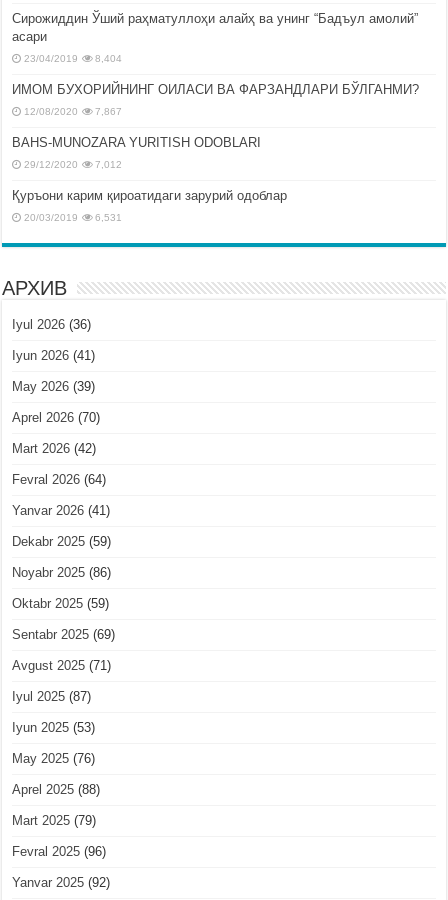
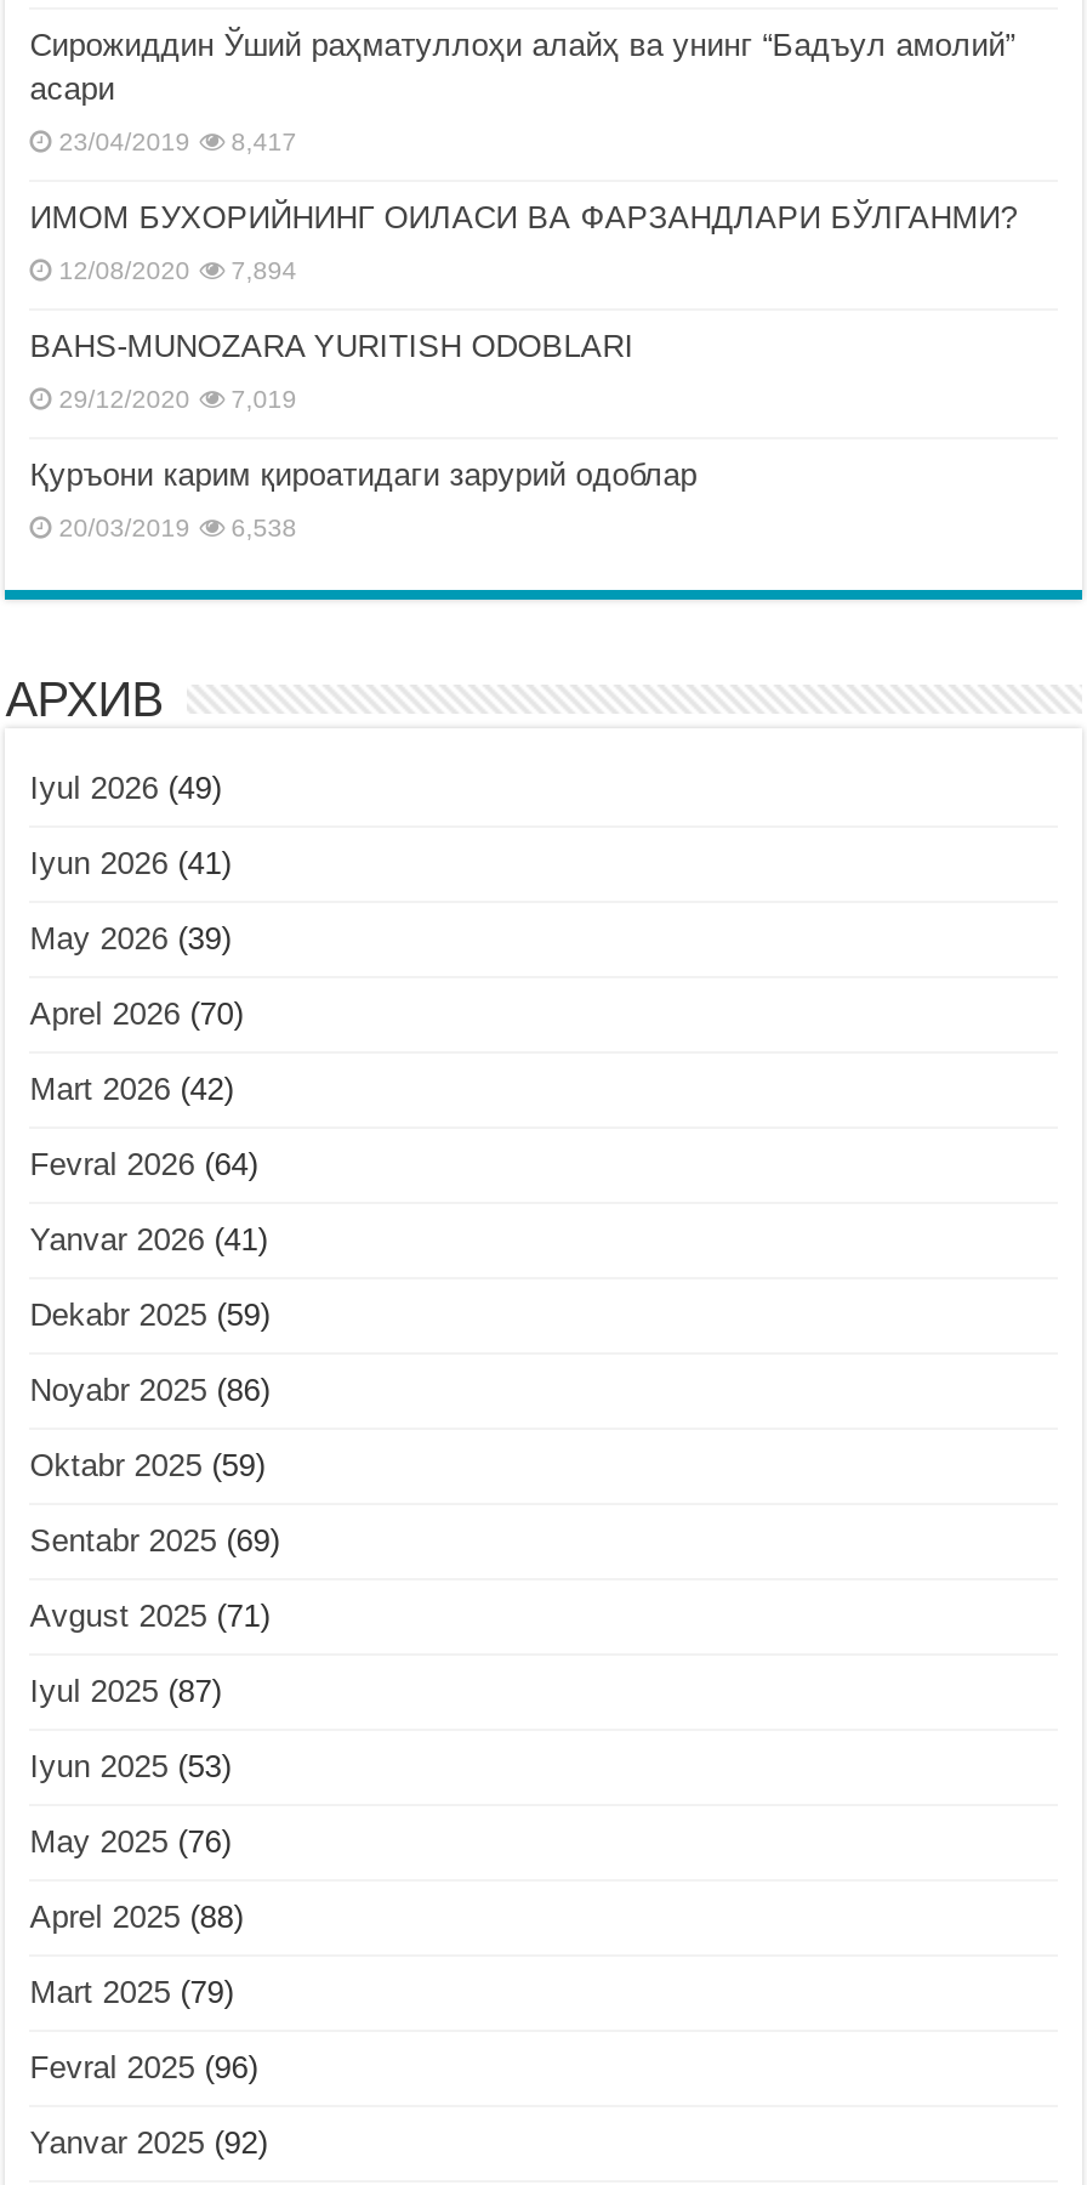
[24,53,122,64] 23/04/2019 8,404 -> [59,130,296,157] 23/04/2019 8,417
[24,106,122,117] 12/08/2020 7,867 -> [59,259,296,285] 12/08/2020 7,894
[24,159,122,170] 29/12/2020 7,012 -> [59,387,296,414] 29/12/2020 7,019
[24,212,122,223] 20/03/2019 6,531 -> [59,516,296,543] 20/03/2019 6,538
[12,317,91,332] Iyul 2026 (36) -> [30,771,221,807] Iyul 2026 (49)

